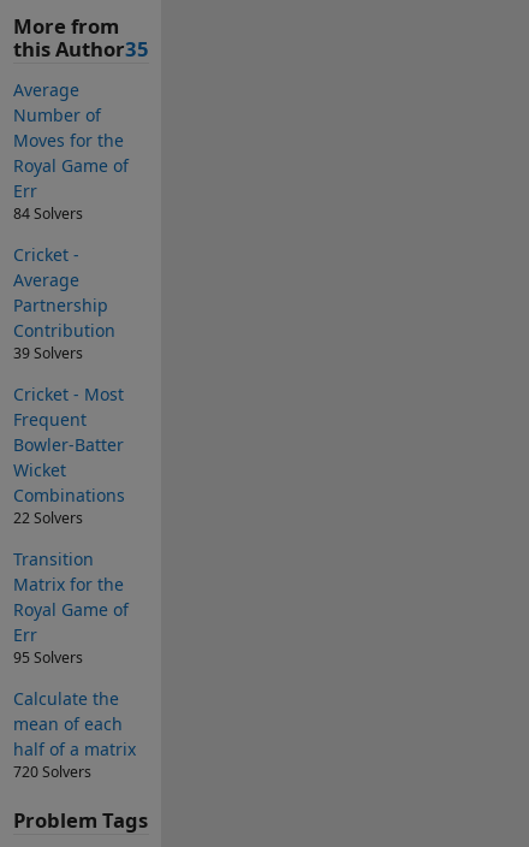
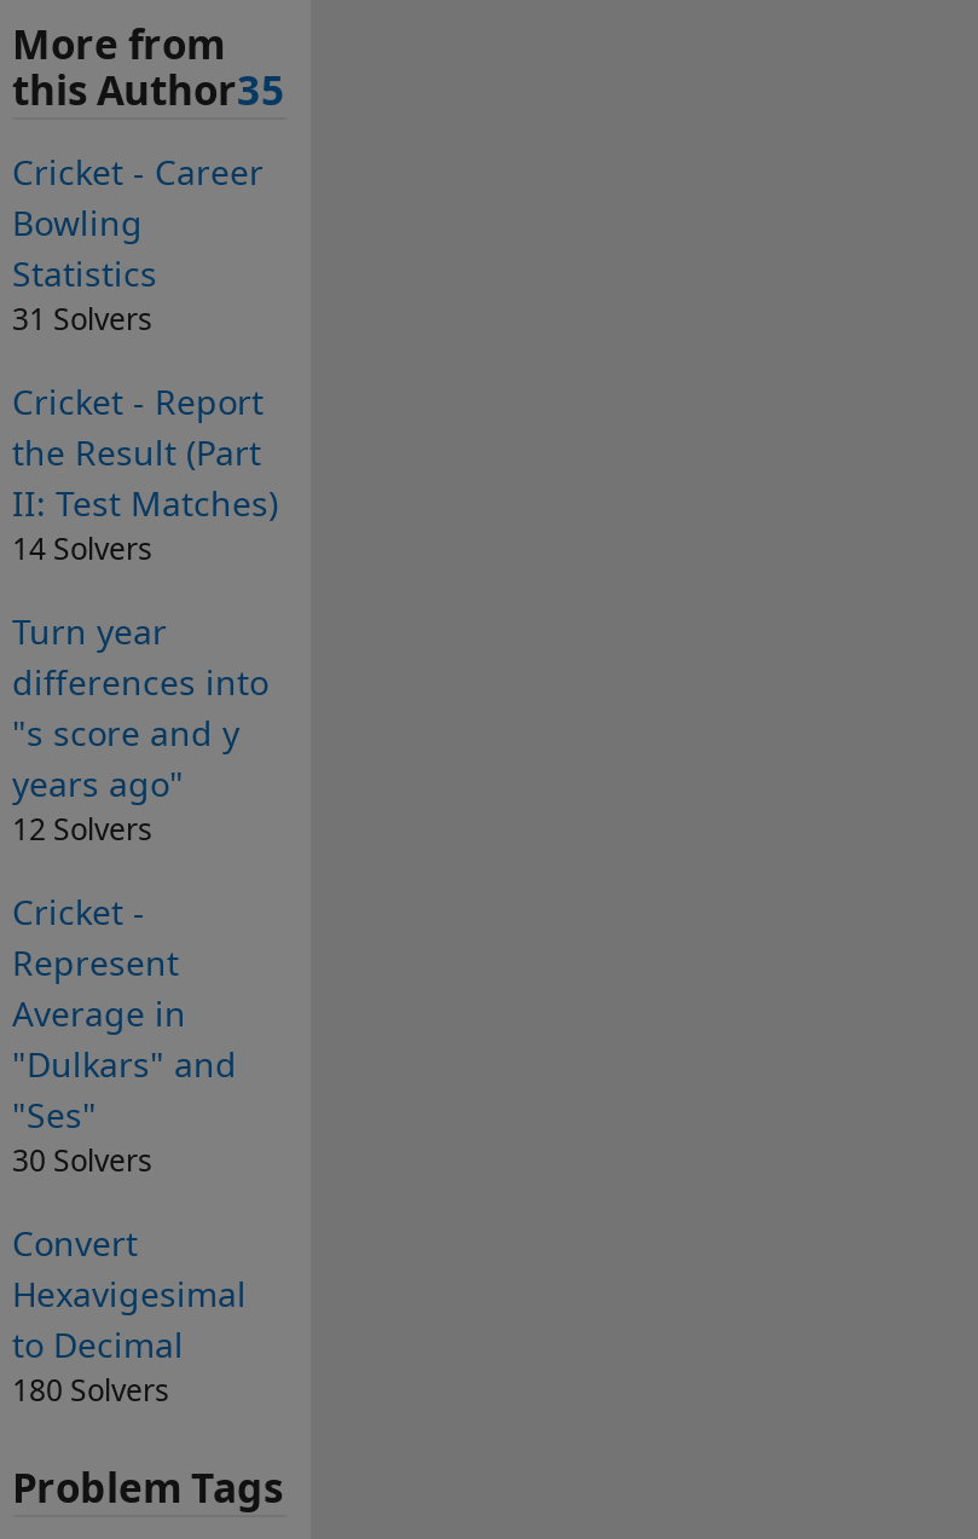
[13,78,128,224] Average | Number of | Moves for the | Royal Game of | Err | 84 Solvers -> [12,149,278,850] Cricket - Career | Bowling | Statistics | 31 Solvers | Cricket - Report | the Result (Part | II: Test Matches) | 14 Solvers | Turn year | differences into | "s score and y | years ago" | 12 Solvers
moved [13,243,79,266] -> [12,889,145,935]: Cricket -
[13,268,135,782] Average | Partnership | Contribution | 39 Solvers | Cricket - Most | Frequent | Bowler-Batter | Wicket | Combinations | 22 Solvers | Transition | Matrix for the | Royal Game of | Err | 95 Solvers | Calculate the | mean of each | half of a matrix | 720 Solvers -> [12,940,247,1411] Represent | Average in | "Dulkars" and | "Ses" | 30 Solvers | Convert | Hexavigesimal | to Decimal | 180 Solvers

